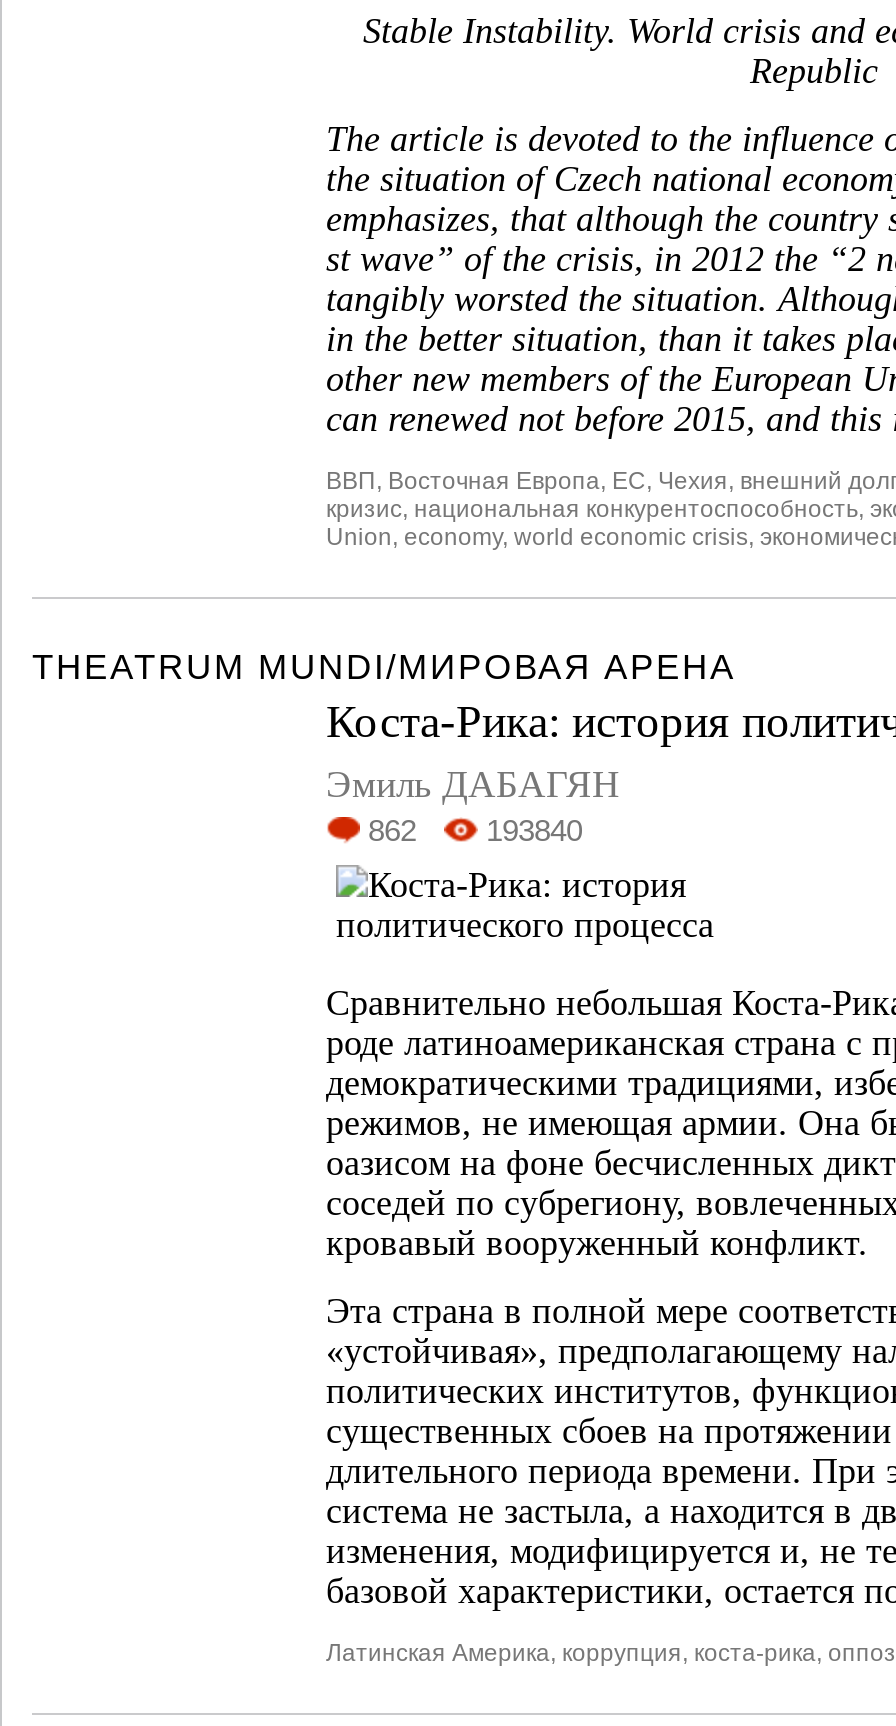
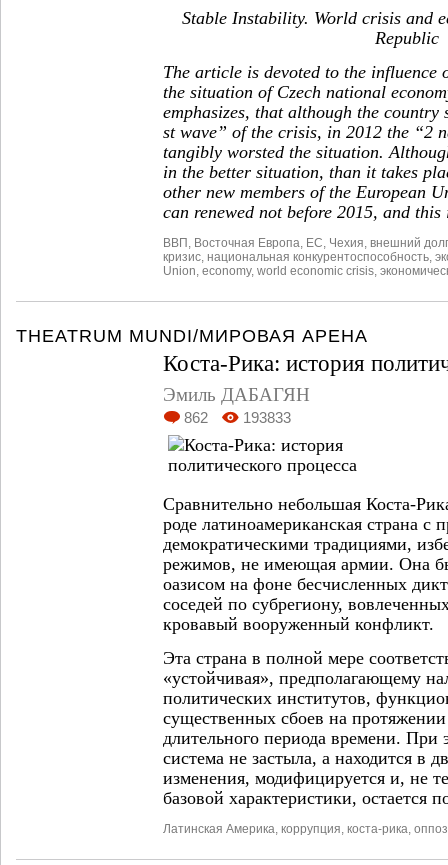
[486,814,582,848] 193840 -> [243,409,291,426] 193833

